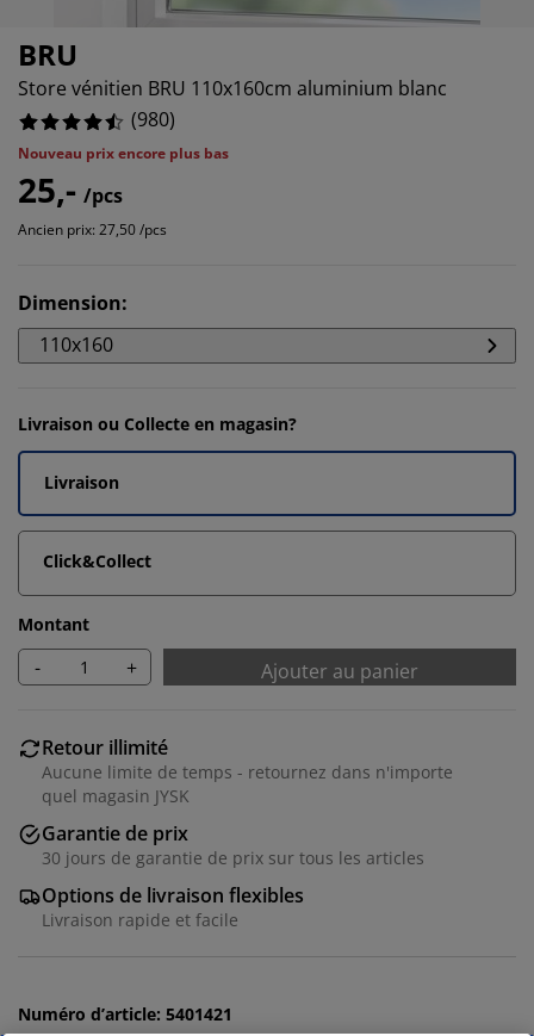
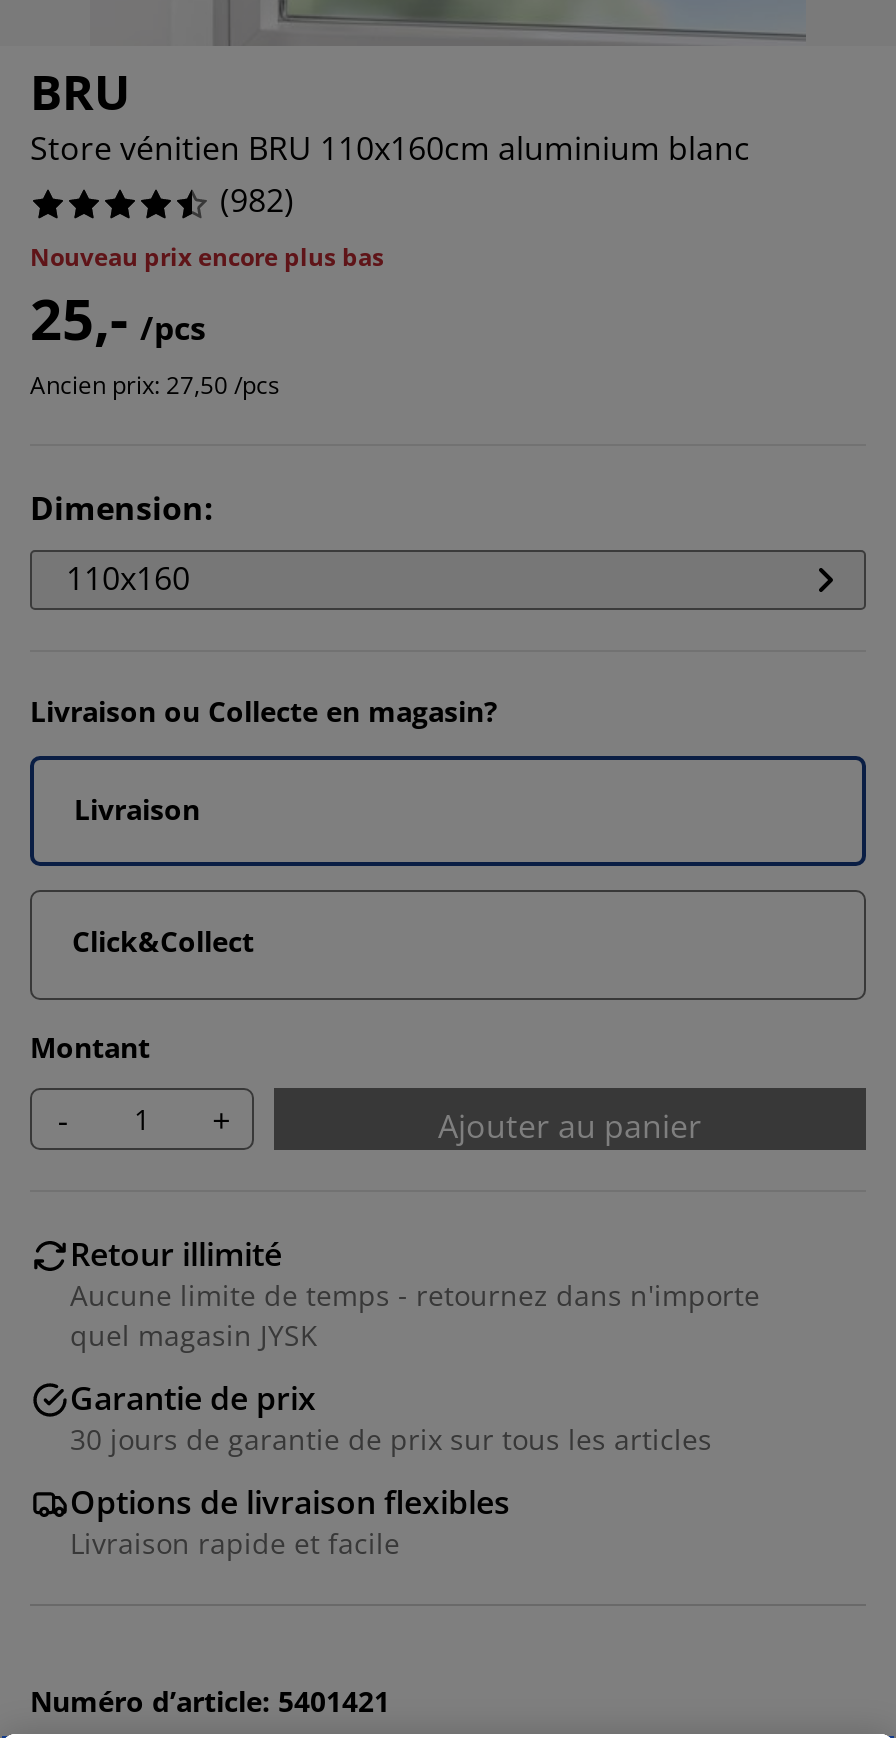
[131,106,175,132] (980) -> [220,178,294,222] (982)

